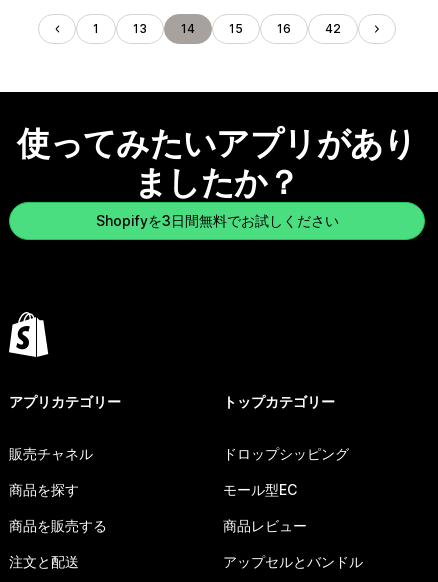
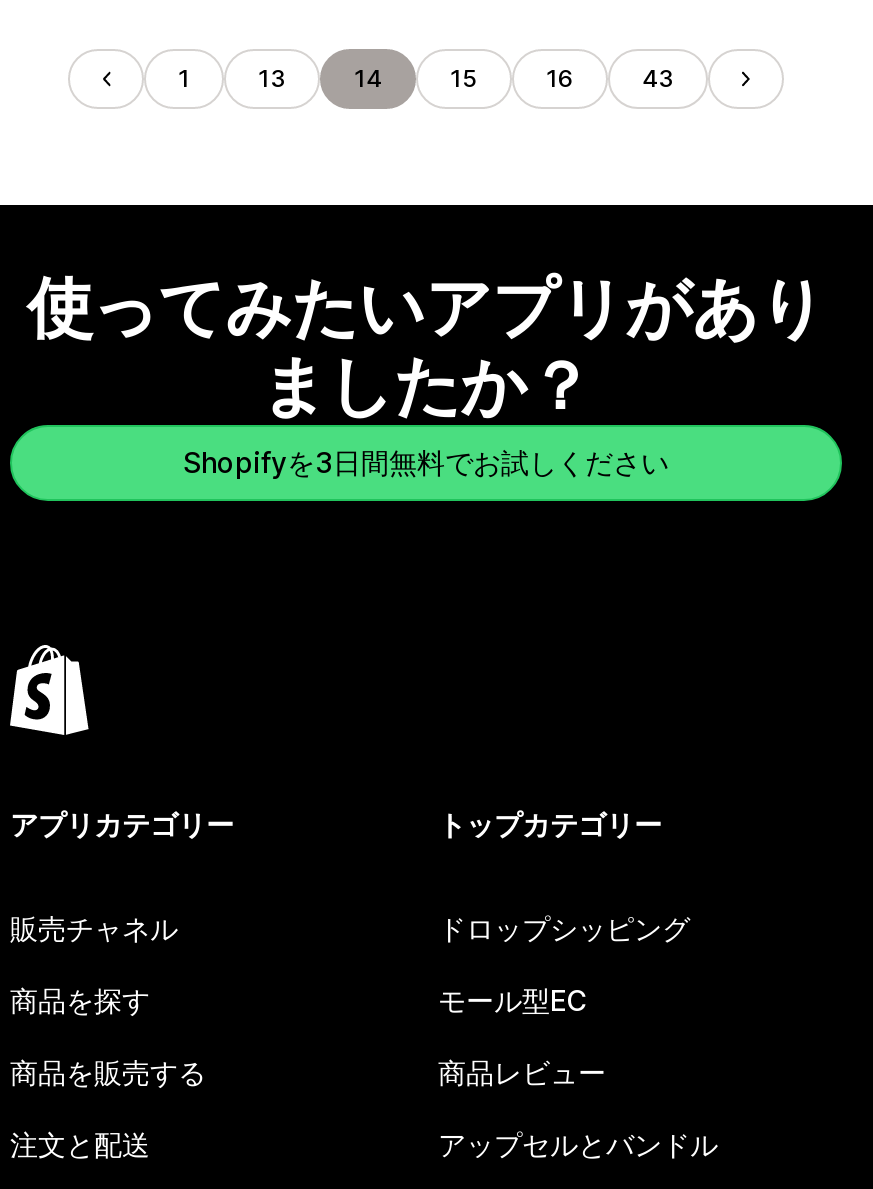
[325,21,341,36] 42 -> [642,63,674,93] 43

